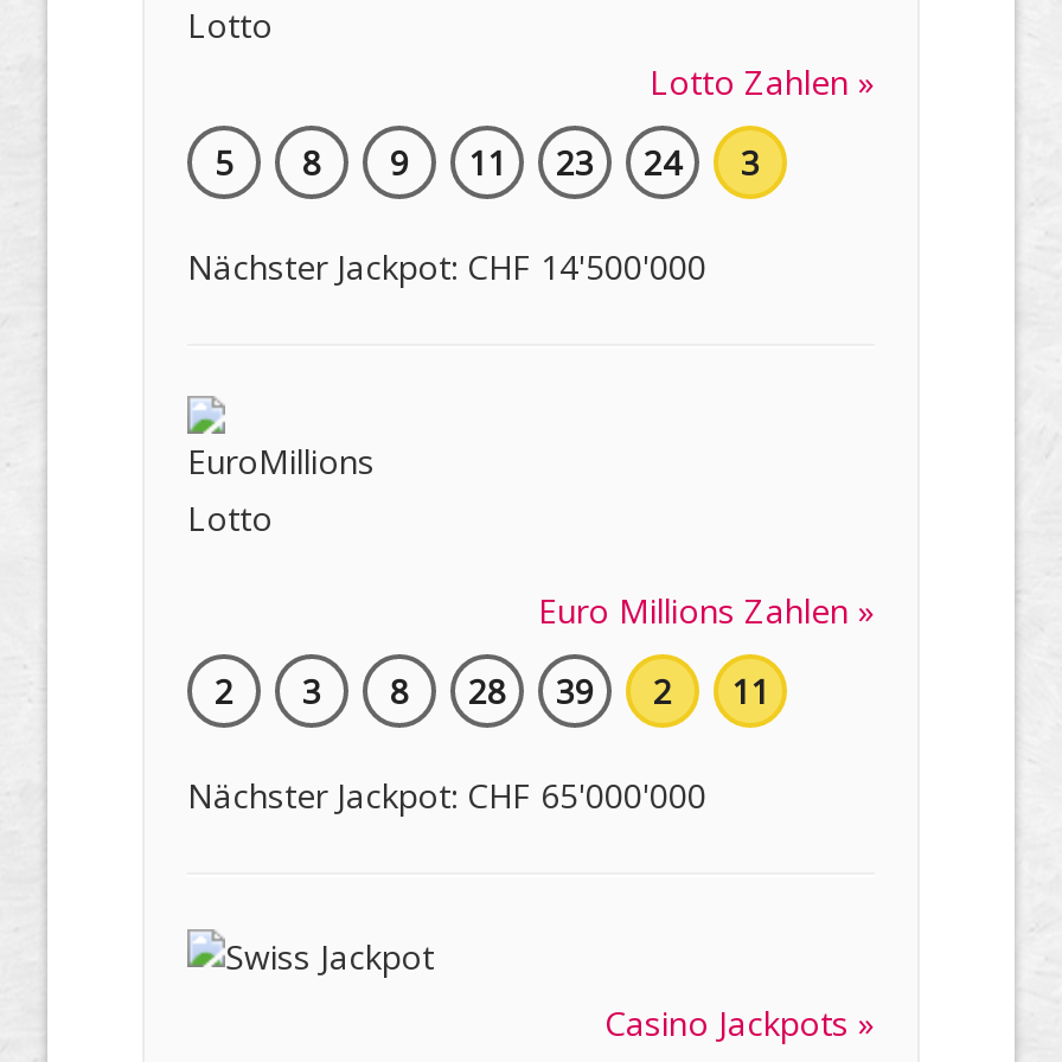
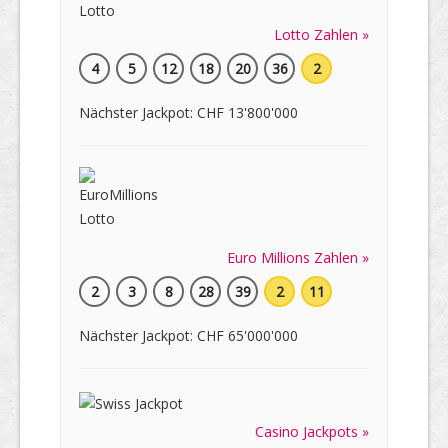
[302,141,760,186] 8 | 9 | 11 | 23 | 24 | 3 -> [160,59,320,78] 12 | 18 | 20 | 36 | 2
none -> [90,59,98,78] 4
[187,245,706,290] Nächster Jackpot: CHF 14'500'000 -> [79,103,298,122] Nächster Jackpot: CHF 13'800'000

